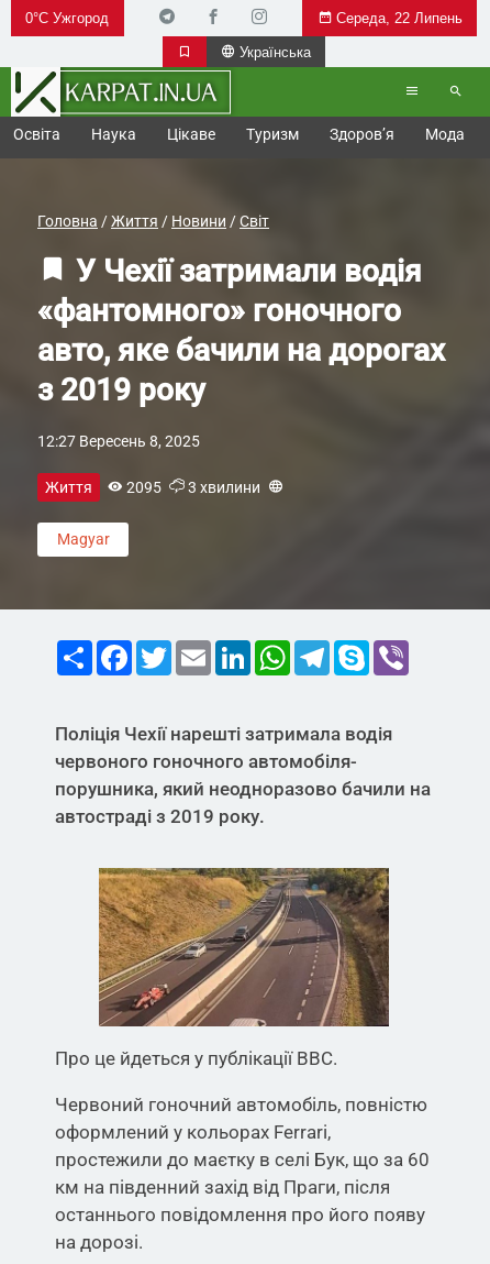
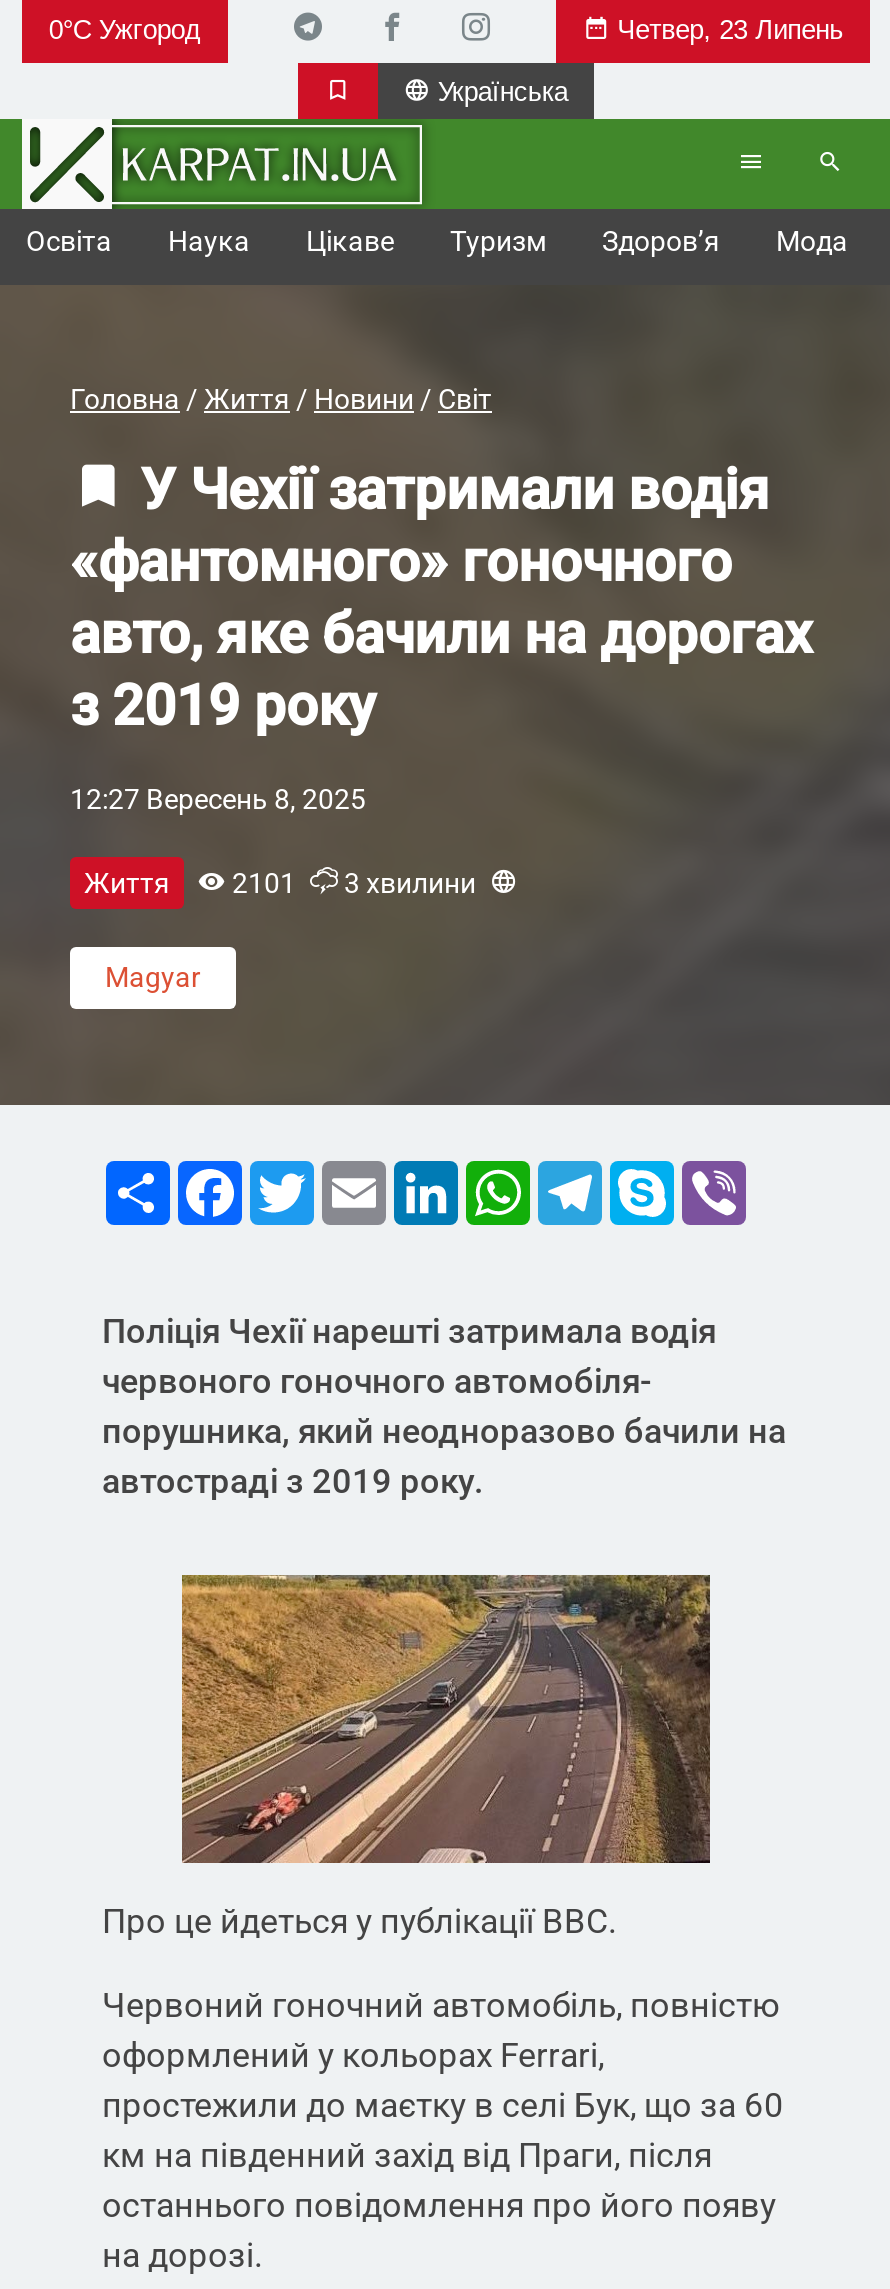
[336,10,462,26] Середа, 22 Липень -> [609,15,843,45] Четвер, 23 Липень
[45,478,260,496] Життя 2095 3 хвилини -> [84,866,476,898] Життя 2101 3 хвилини

